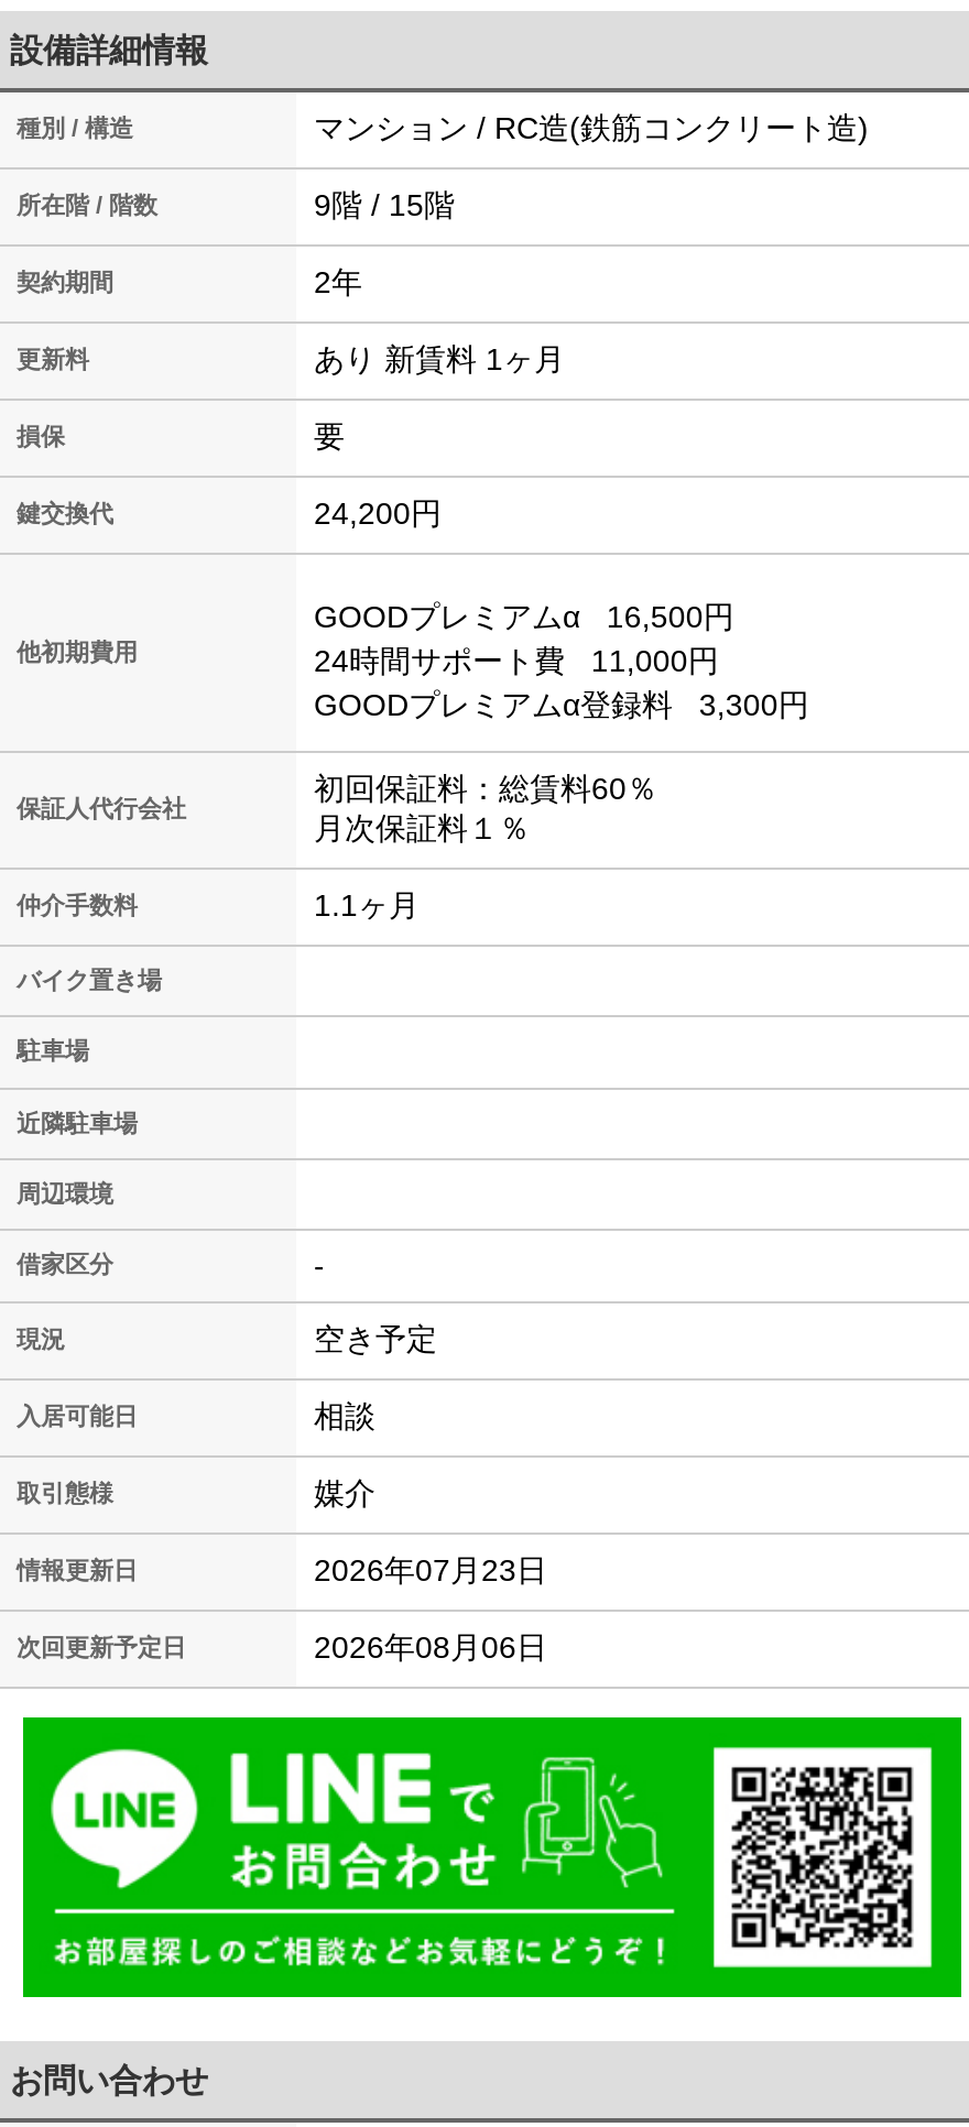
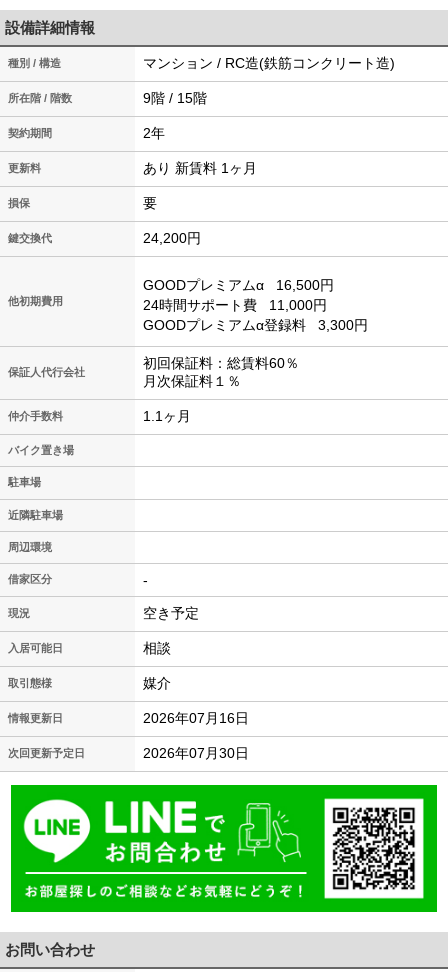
[314,1552,547,1588] 2026年07月23日 -> [143,710,249,726] 2026年07月16日
[314,1629,547,1665] 2026年08月06日 -> [143,745,249,761] 2026年07月30日

